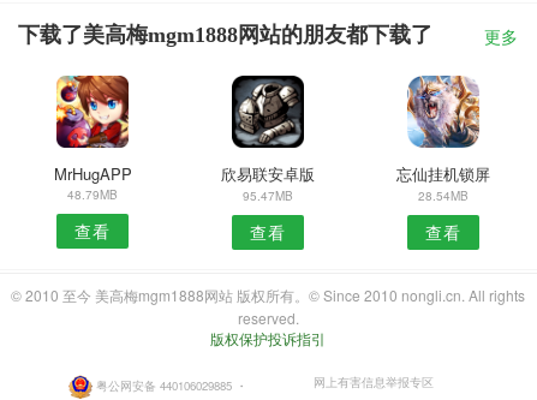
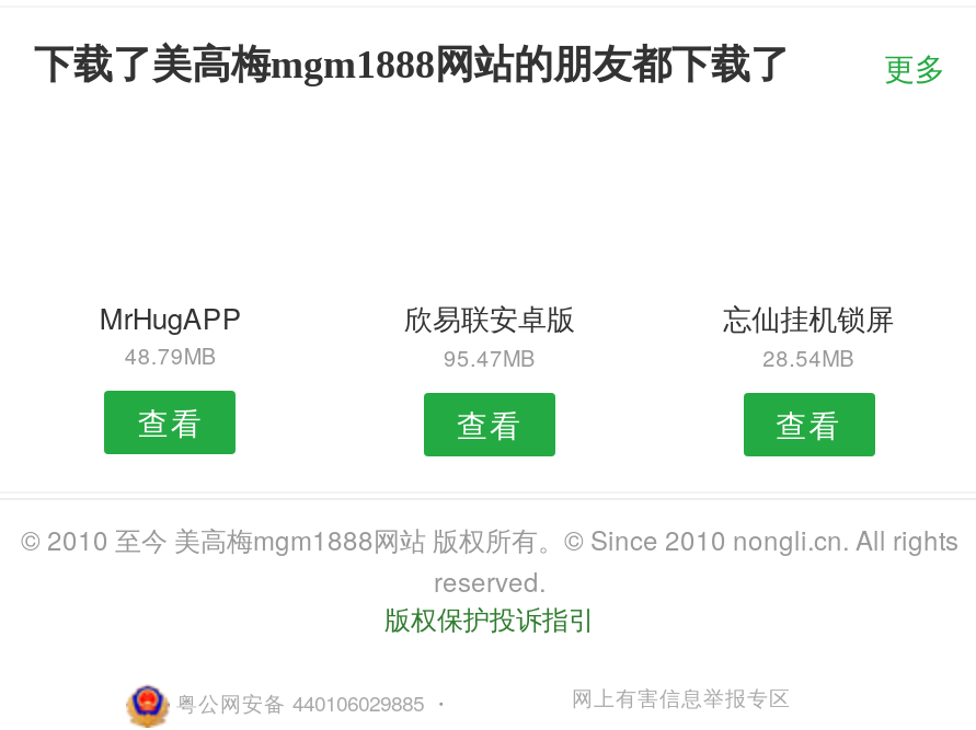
[55,74,130,149] [image] -> none
[231,74,305,149] [image] -> none
[406,74,481,149] [image] -> none

